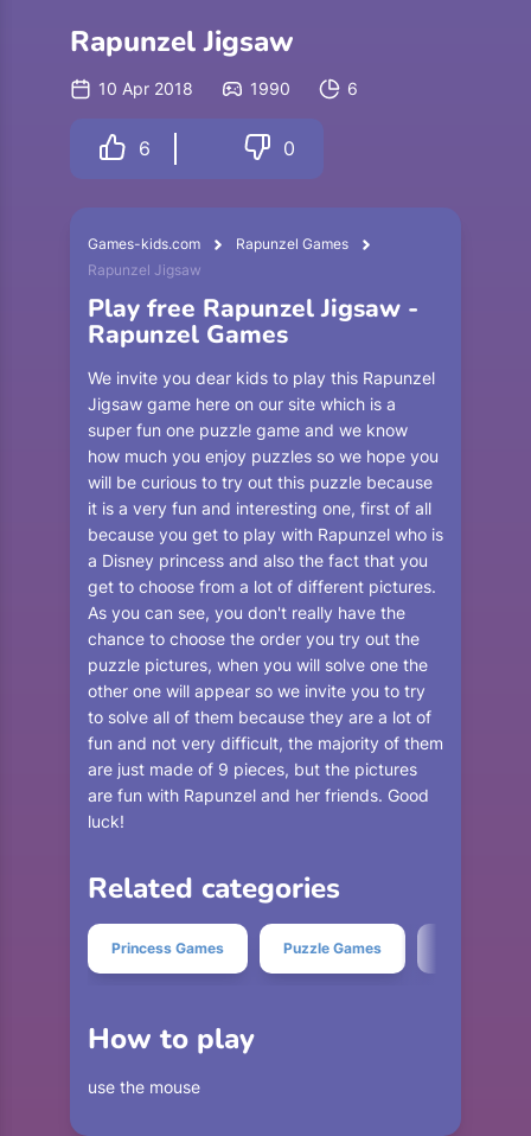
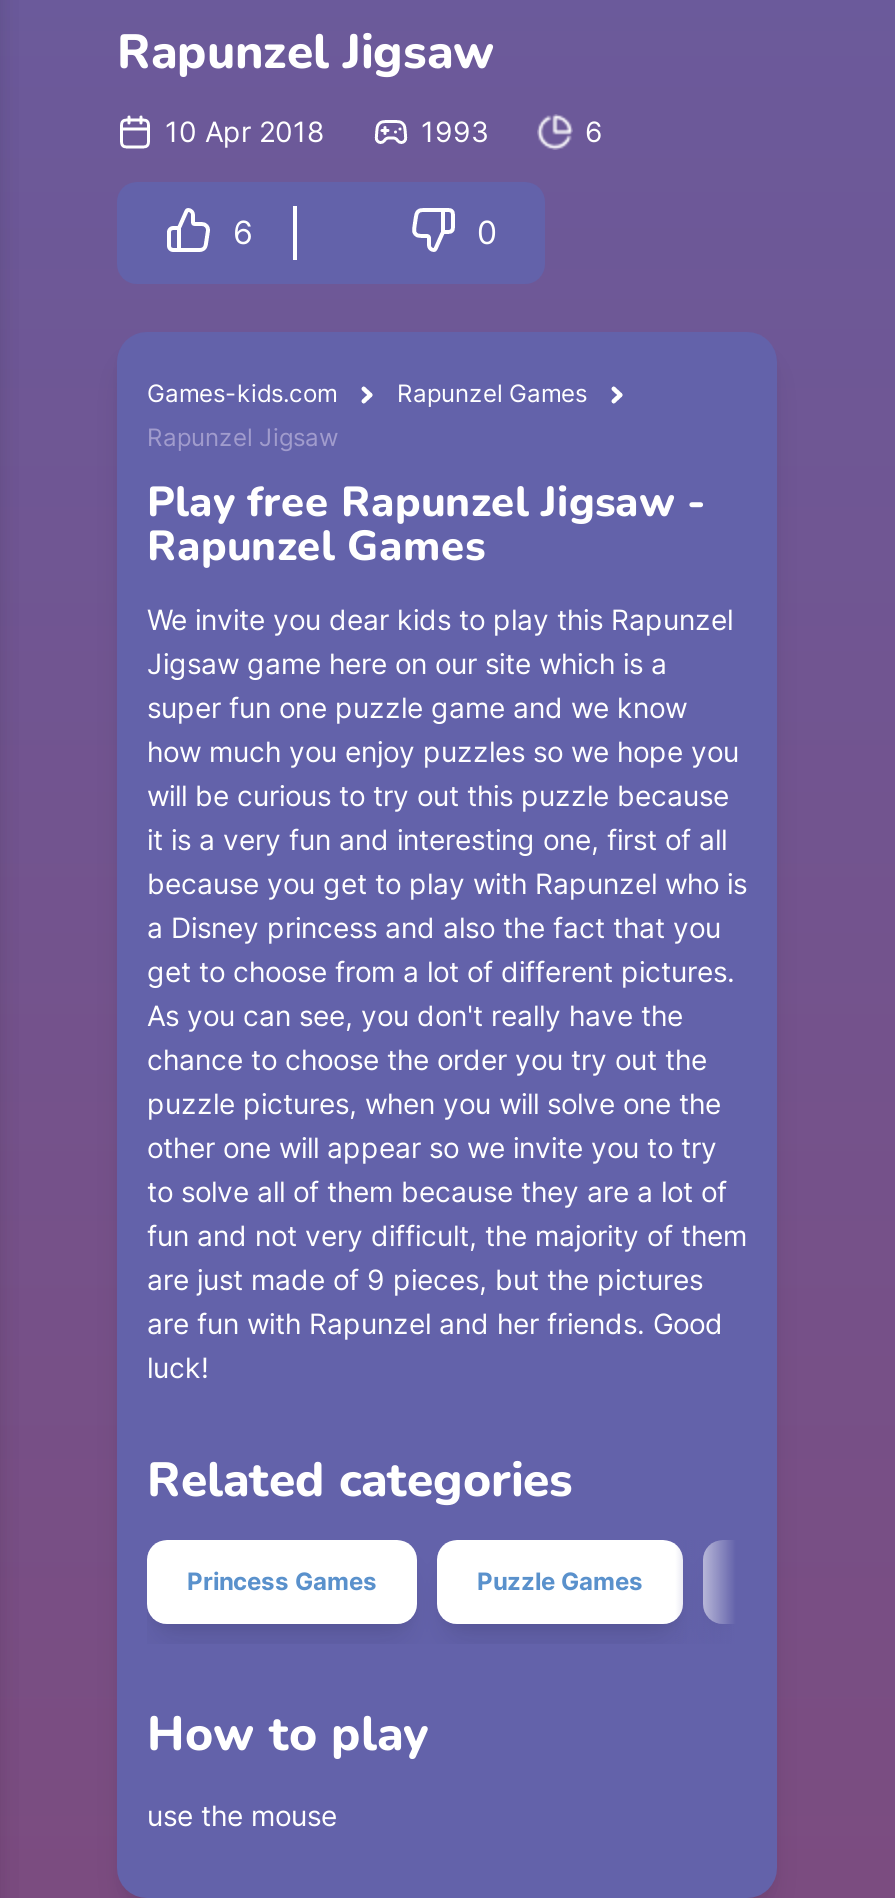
[250,78,290,99] 1990 -> [421,114,489,148] 1993

